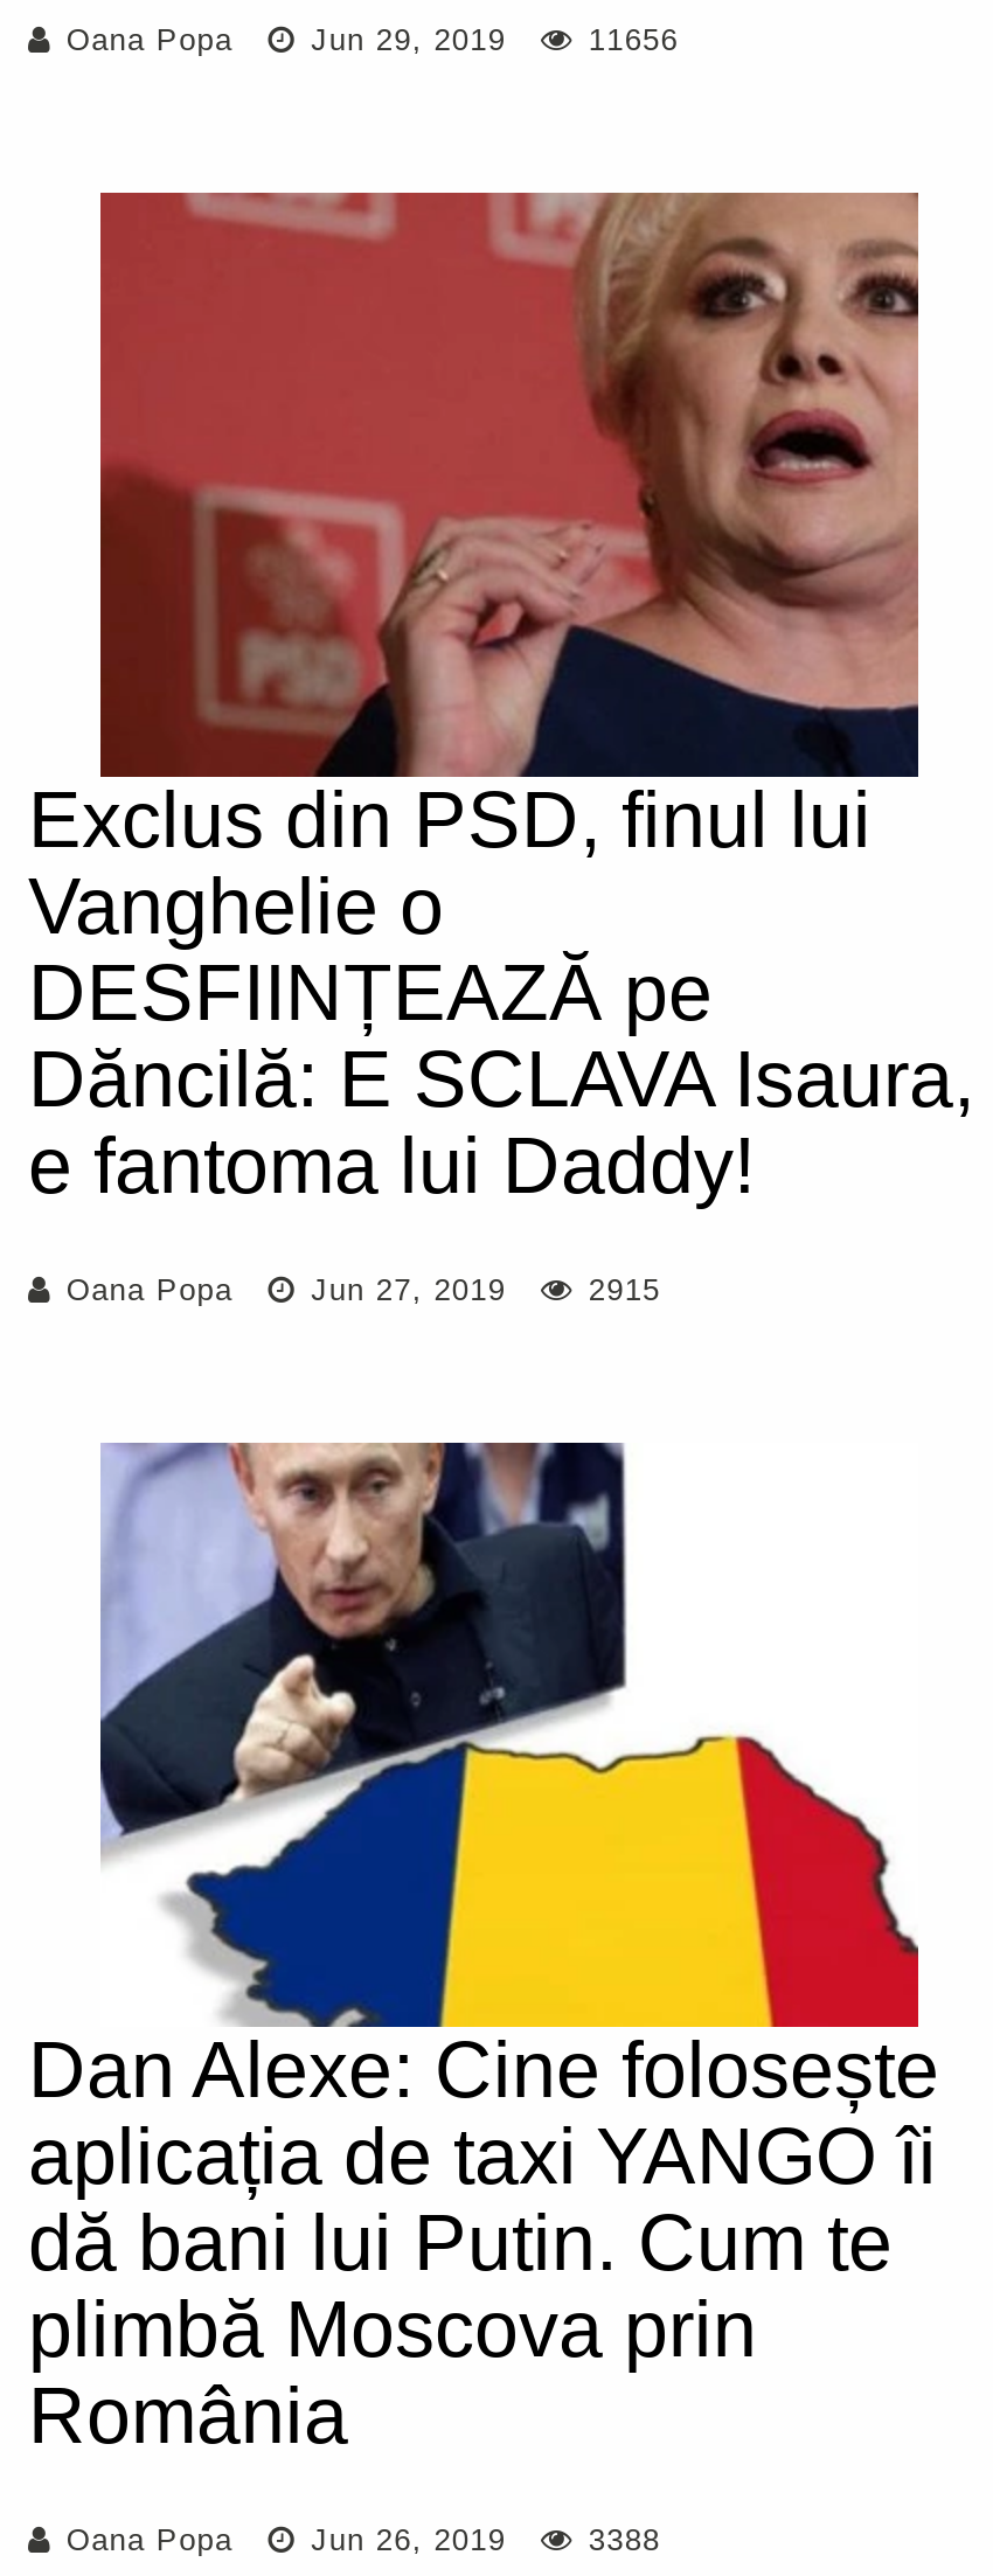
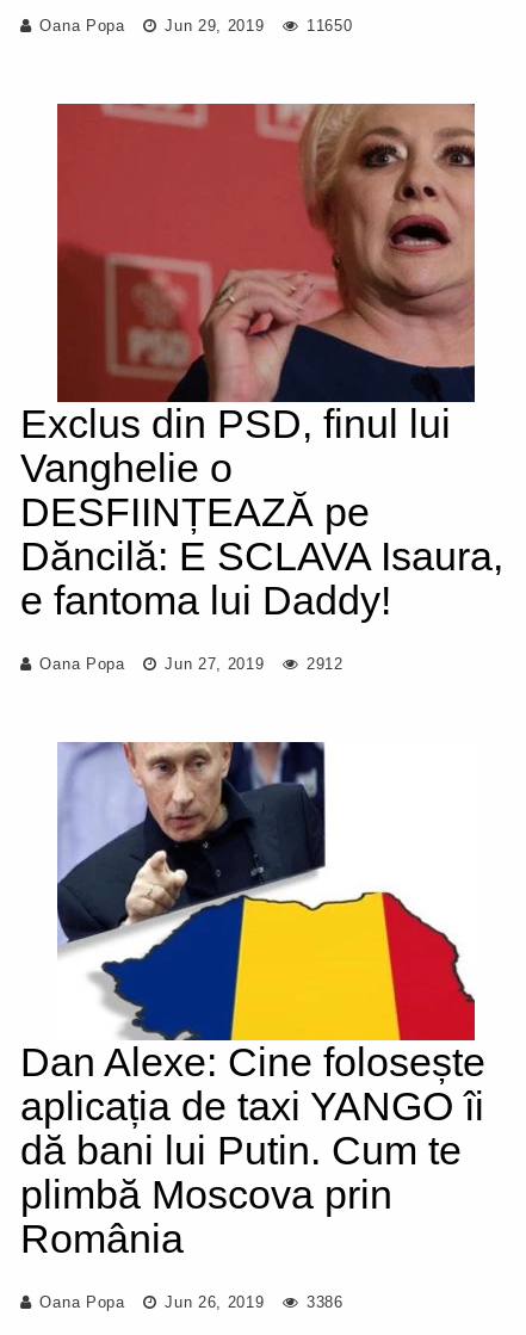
[578,22,679,57] 11656 -> [301,17,352,35] 11650
[578,1272,661,1307] 2915 -> [301,655,343,673] 2912
[578,2522,661,2557] 3388 -> [301,1293,343,1311] 3386

